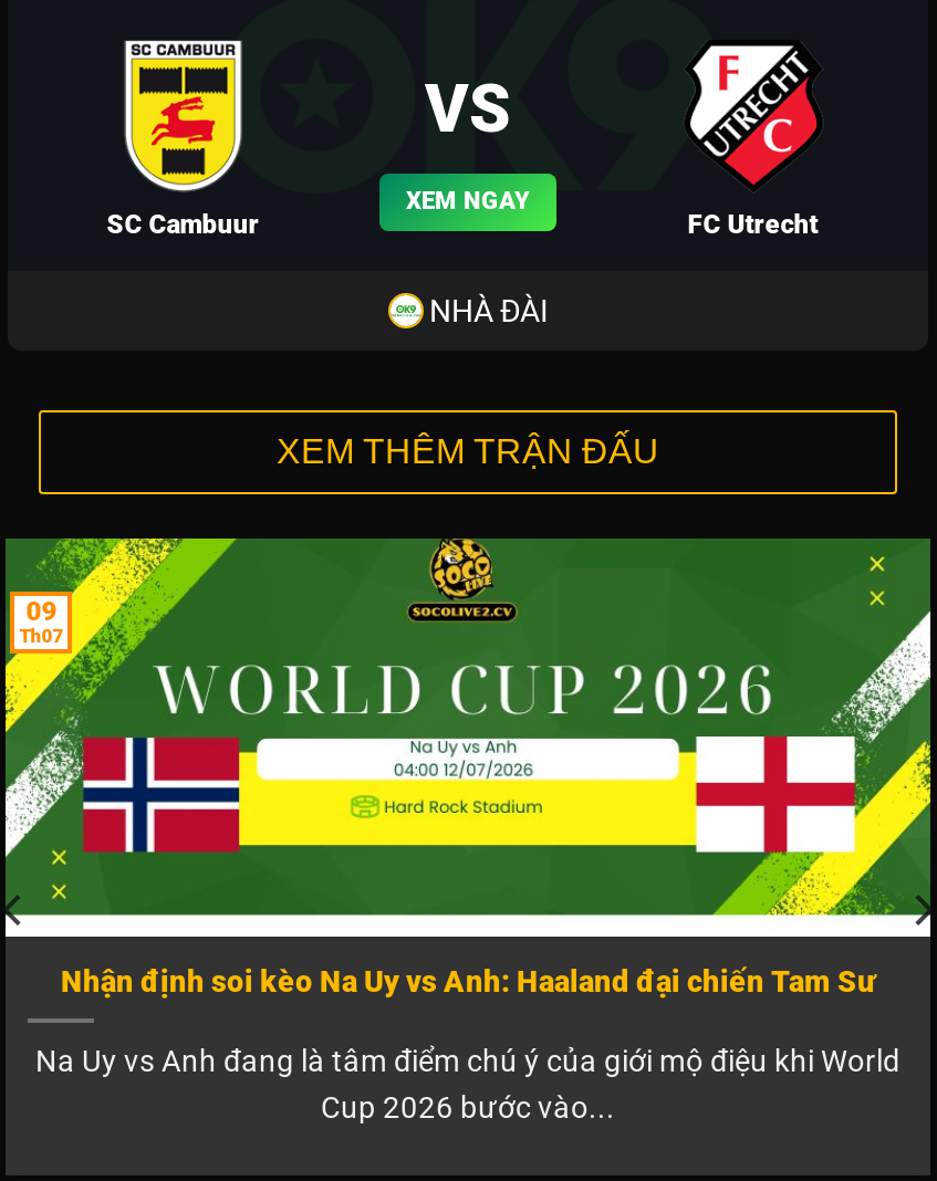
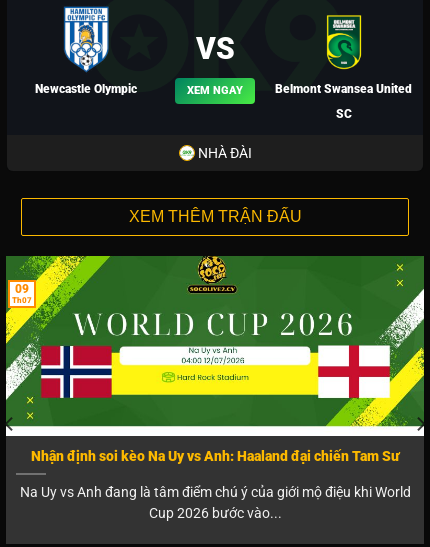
[107,15,260,240] [image] | SC Cambuur -> [35,6,137,96] [image] | Newcastle Olympic
[687,33,820,240] [image] | FC Utrecht -> [275,14,412,121] [image] | Belmont Swansea United | SC

